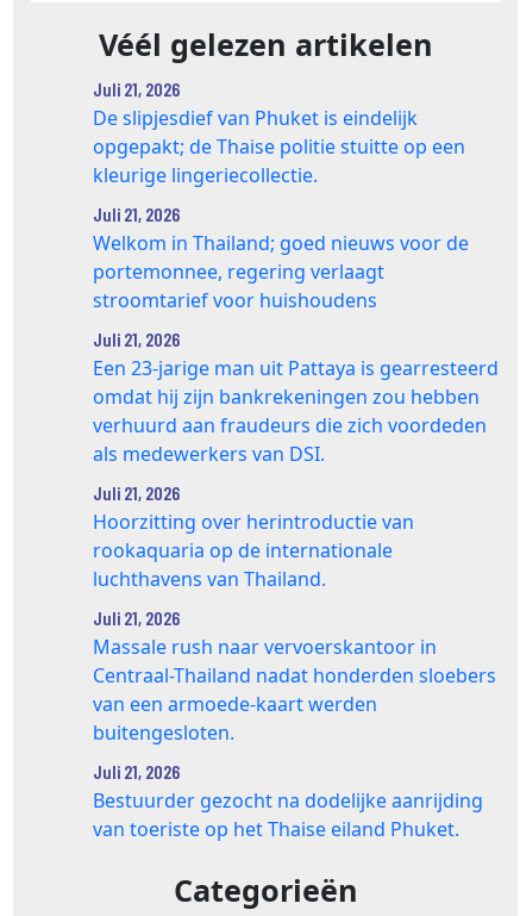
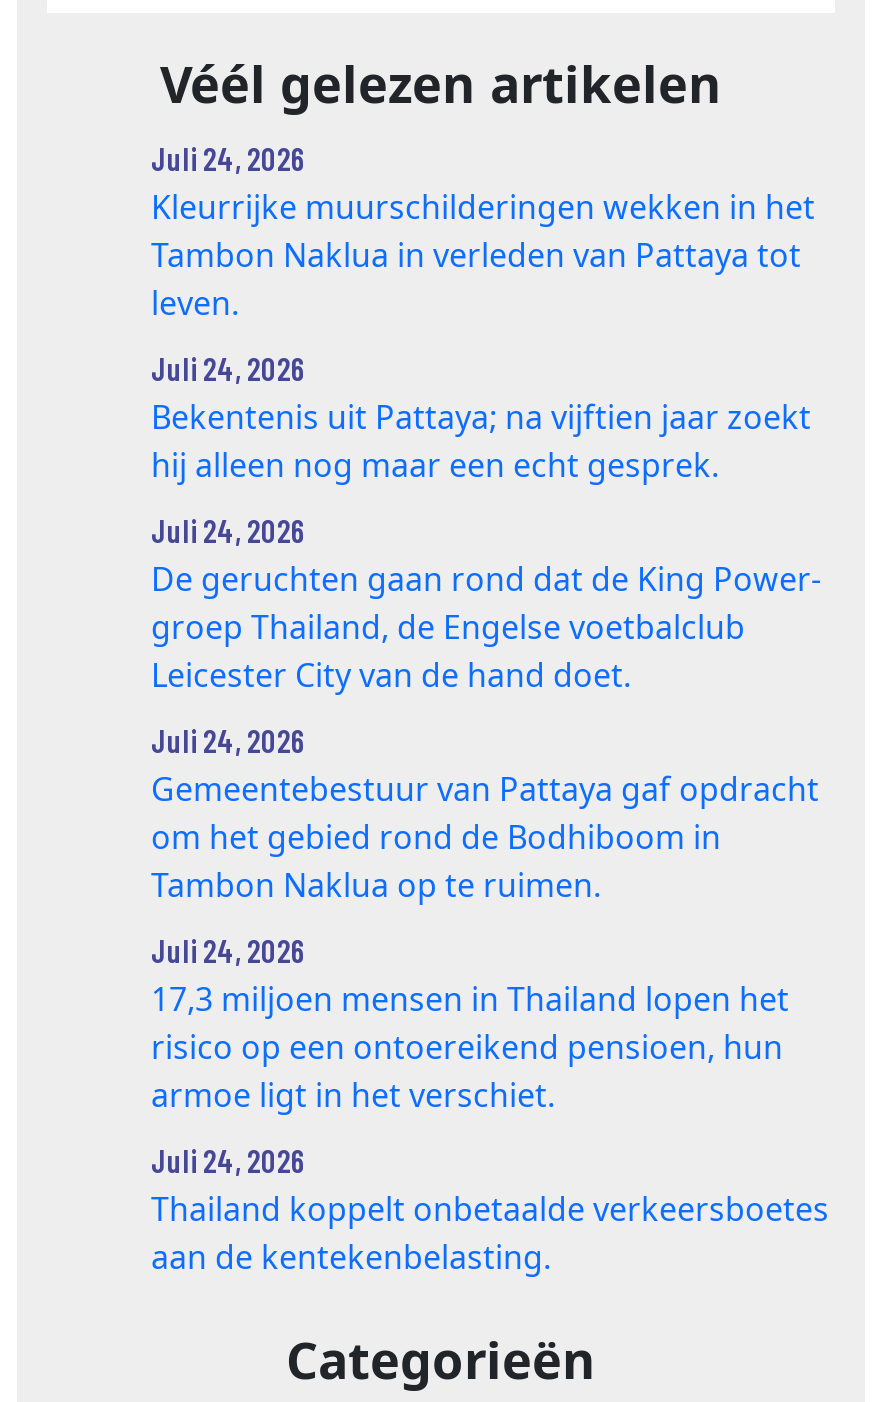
[93,77,465,188] Juli 21, 2026 | De slipjesdief van Phuket is eindelijk | opgepakt; de Thaise politie stuitte op een | kleurige lingeriecollectie. -> [151,138,815,324] Juli 24, 2026 | Kleurrijke muurschilderingen wekken in het | Tambon Naklua in verleden van Pattaya tot | leven.
[93,202,469,313] Juli 21, 2026 | Welkom in Thailand; goed nieuws voor de | portemonnee, regering verlaagt | stroomtarief voor huishoudens -> [151,348,811,486] Juli 24, 2026 | Bekentenis uit Pattaya; na vijftien jaar zoekt | hij alleen nog maar een echt gesprek.
[93,327,499,467] Juli 21, 2026 | Een 23-jarige man uit Pattaya is gearresteerd | omdat hij zijn bankrekeningen zou hebben | verhuurd aan fraudeurs die zich voordeden | als medewerkers van DSI. -> [151,510,821,696] Juli 24, 2026 | De geruchten gaan rond dat de King Power- | groep Thailand, de Engelse voetbalclub | Leicester City van de hand doet.
[93,481,414,592] Juli 21, 2026 | Hoorzitting over herintroductie van | rookaquaria op de internationale | luchthavens van Thailand. -> [151,720,819,906] Juli 24, 2026 | Gemeentebestuur van Pattaya gaf opdracht | om het gebied rond de Bodhiboom in | Tambon Naklua op te ruimen.
[93,606,496,745] Juli 21, 2026 | Massale rush naar vervoerskantoor in | Centraal-Thailand nadat honderden sloebers | van een armoede-kaart werden | buitengesloten. -> [151,930,789,1116] Juli 24, 2026 | 17,3 miljoen mensen in Thailand lopen het | risico op een ontoereikend pensioen, hun | armoe ligt in het verschiet.
[93,760,483,842] Juli 21, 2026 | Bestuurder gezocht na dodelijke aanrijding | van toeriste op het Thaise eiland Phuket. -> [151,1140,829,1278] Juli 24, 2026 | Thailand koppelt onbetaalde verkeersboetes | aan de kentekenbelasting.

